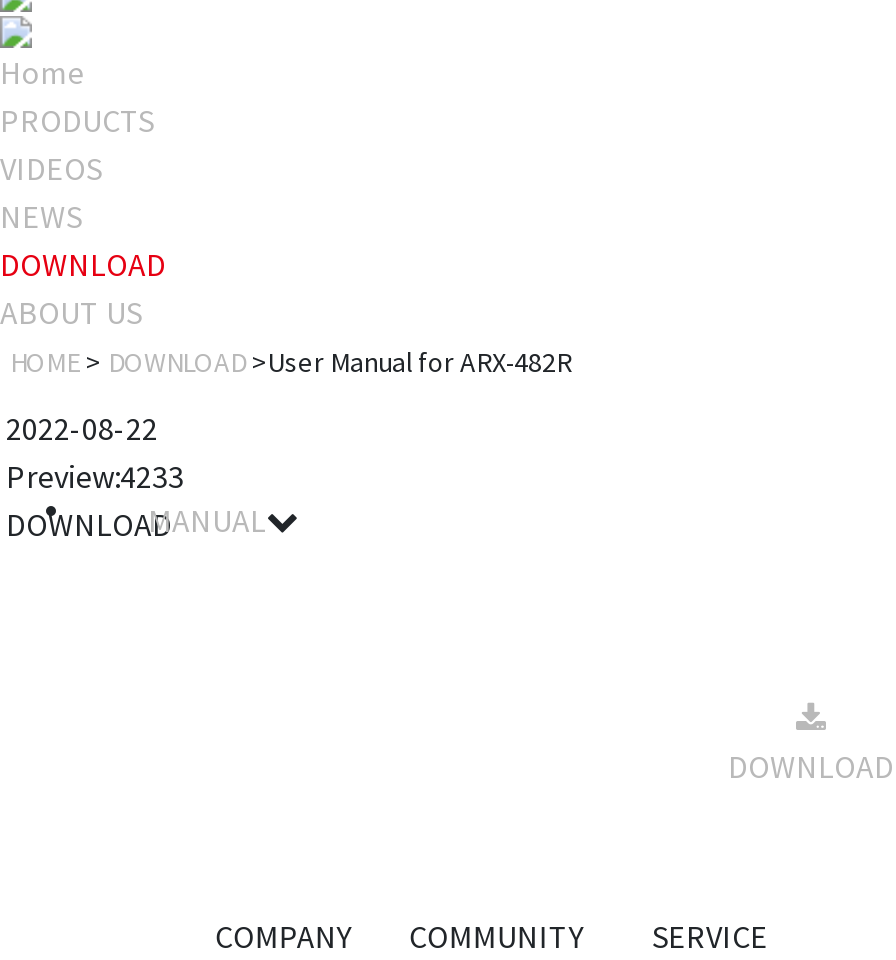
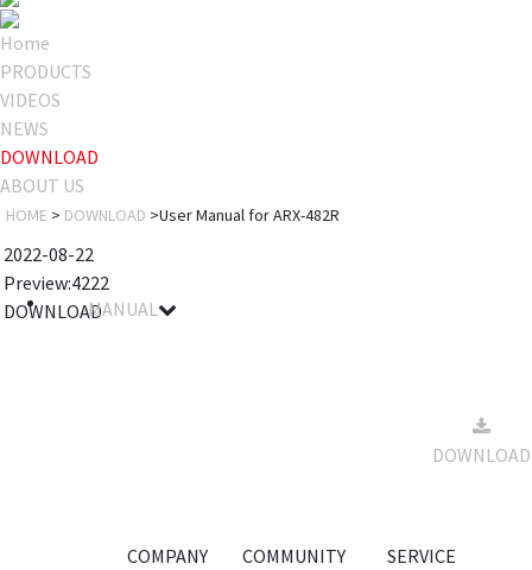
[0,456,184,496] Preview:4233 -> [0,271,109,294] Preview:4222

